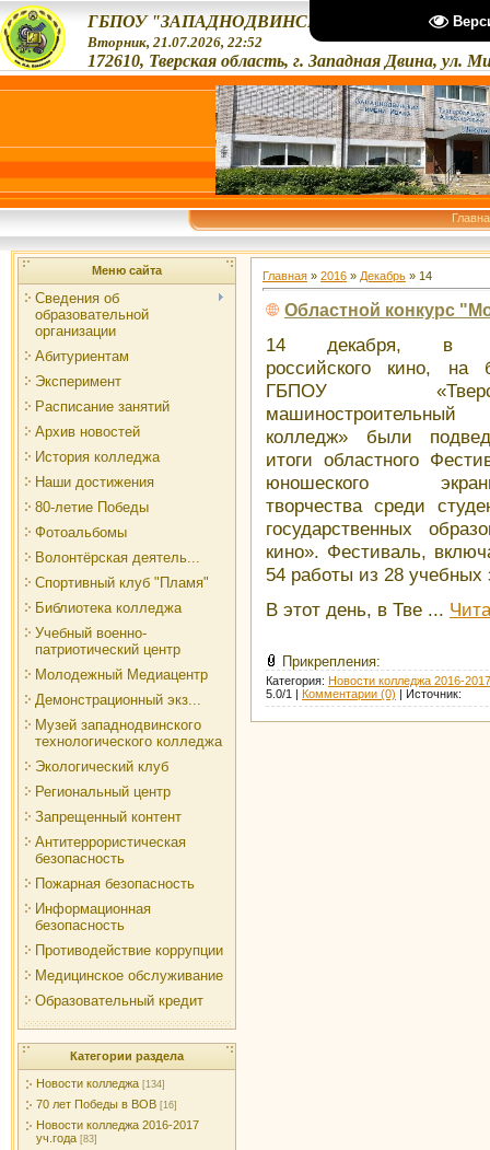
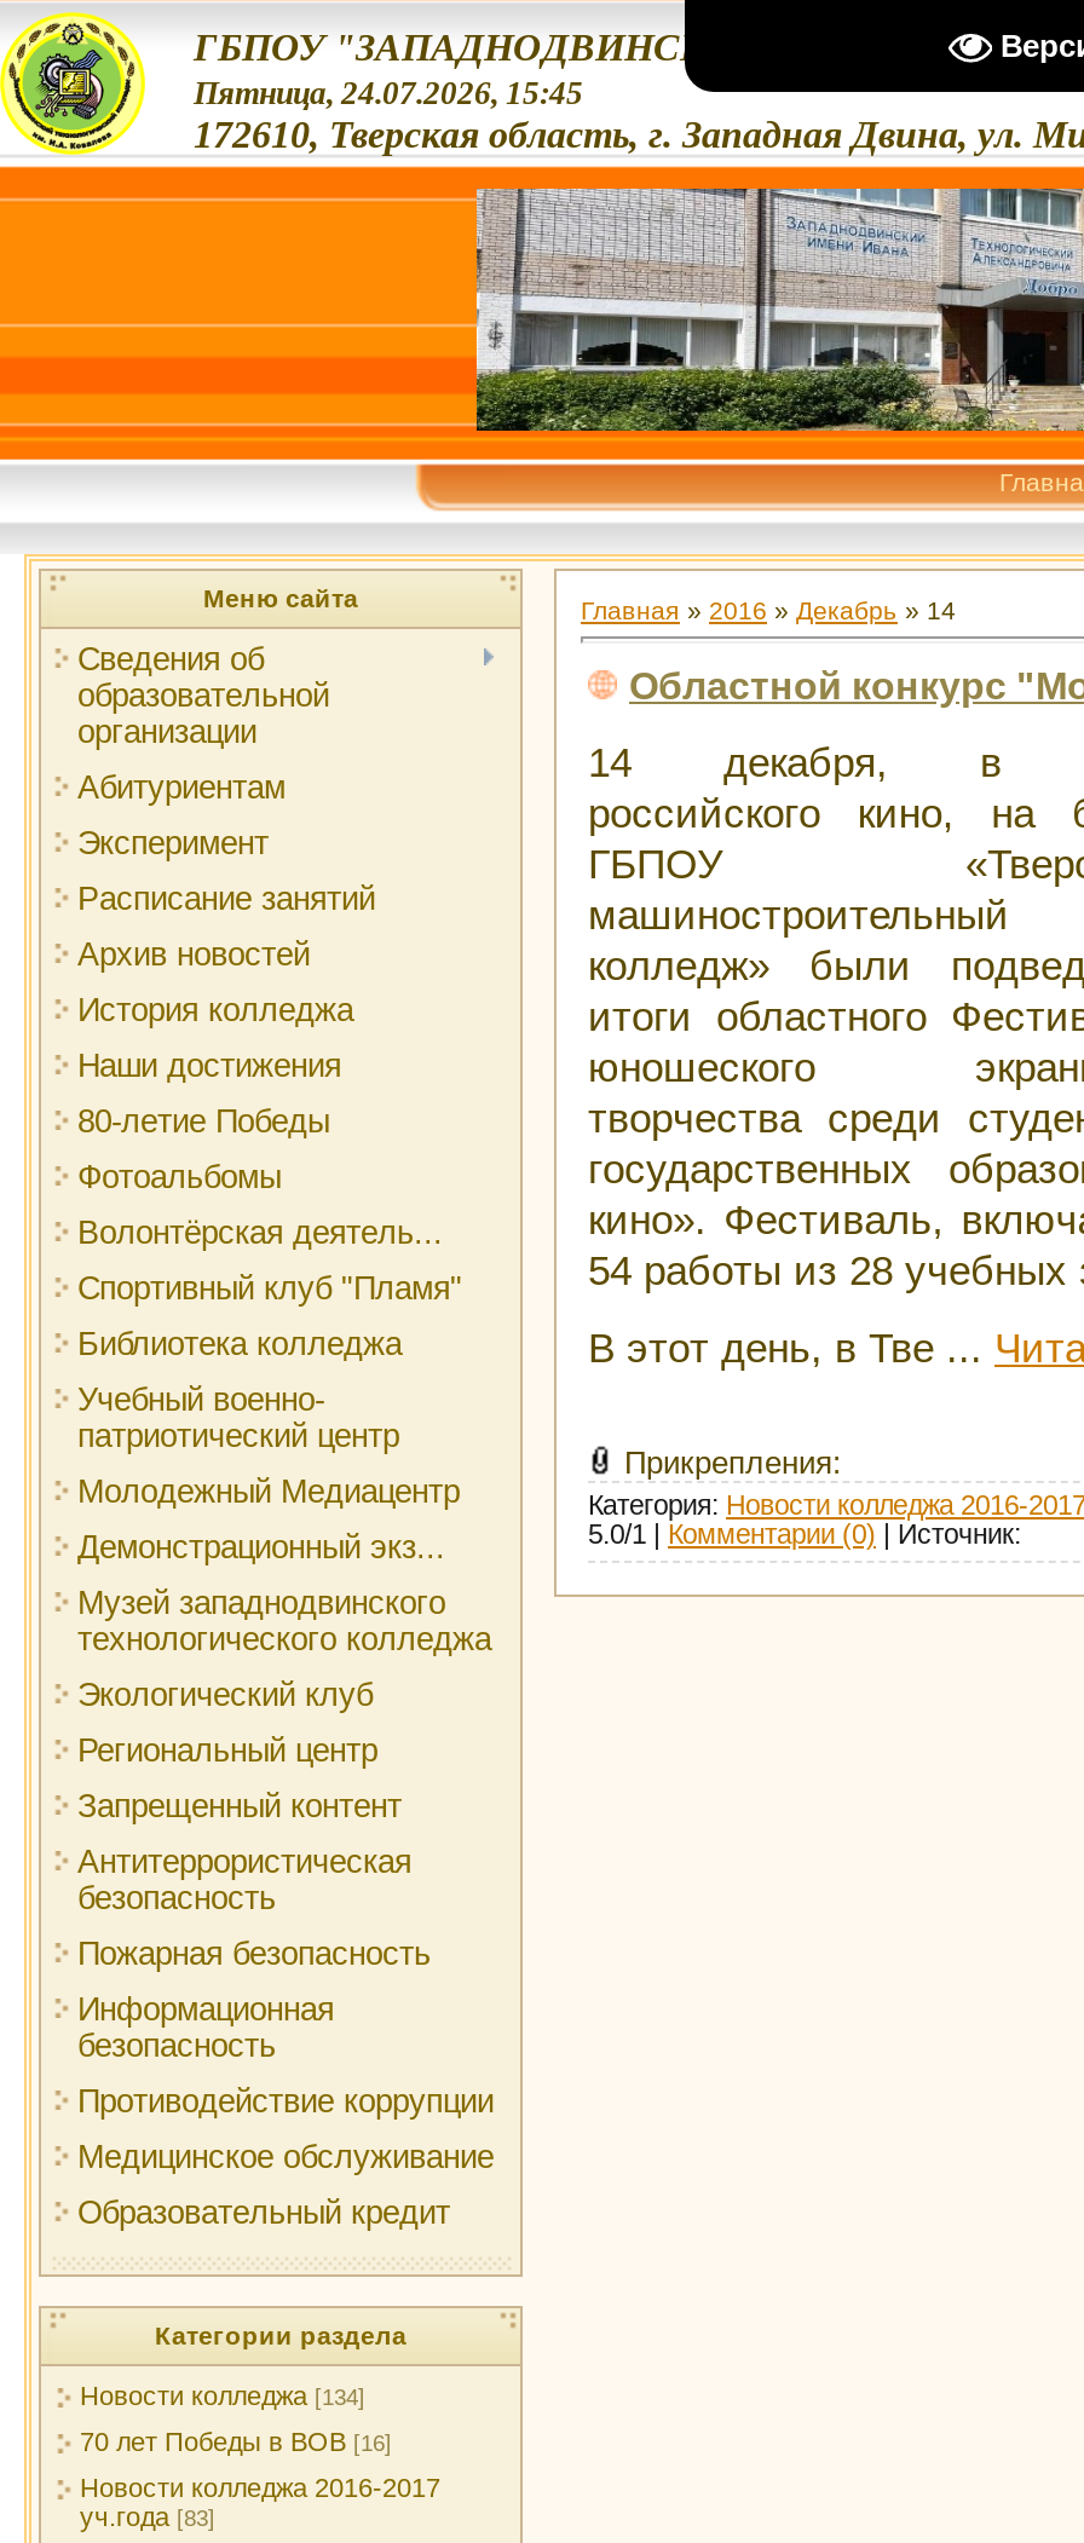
[87,34,262,50] Вторник, 21.07.2026, 22:52 -> [194,75,583,111] Пятница, 24.07.2026, 15:45

